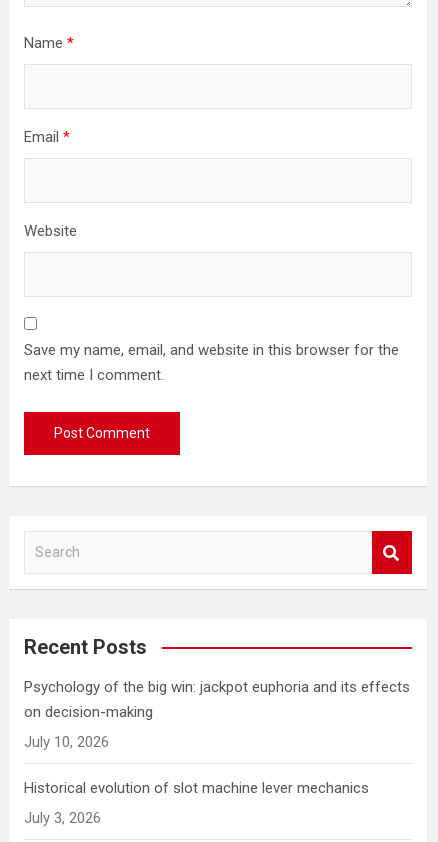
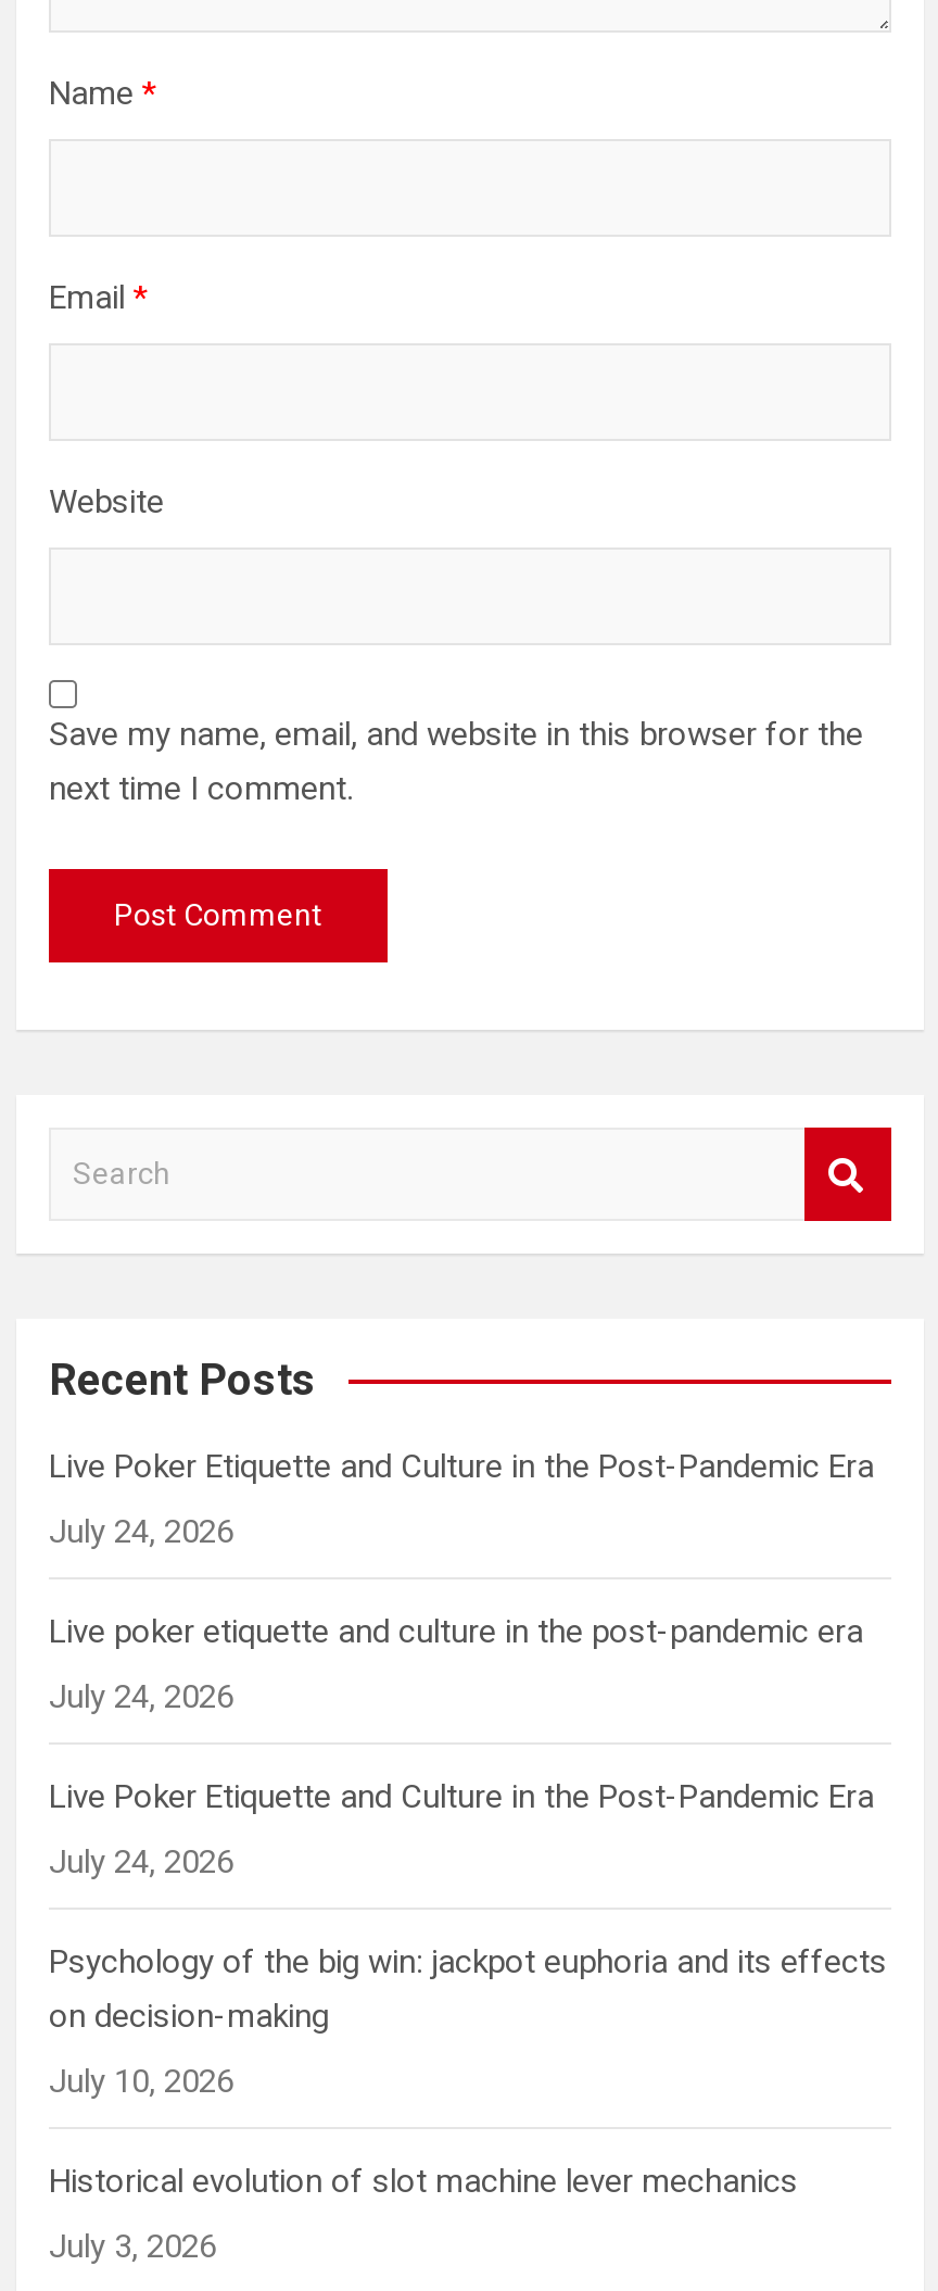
none -> [49,1447,874,1881] Live Poker Etiquette and Culture in the Post-Pandemic Era | July 24, 2026 | Live poker etiquette and culture in the post-pandemic era | July 24, 2026 | Live Poker Etiquette and Culture in the Post-Pandemic Era | July 24, 2026

